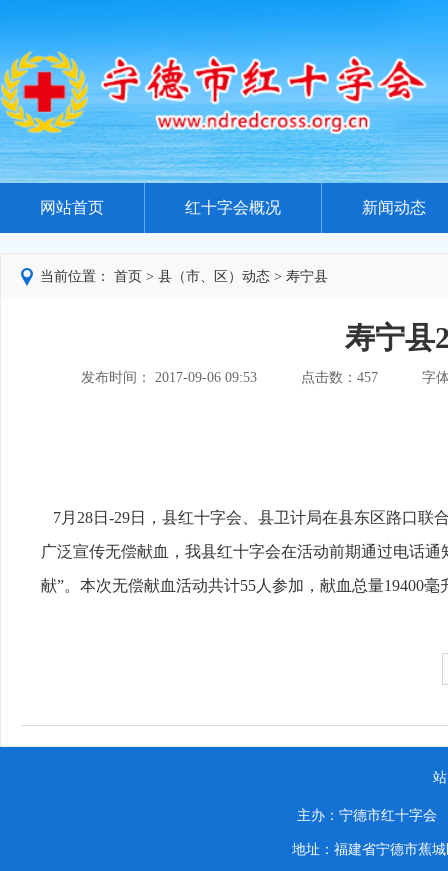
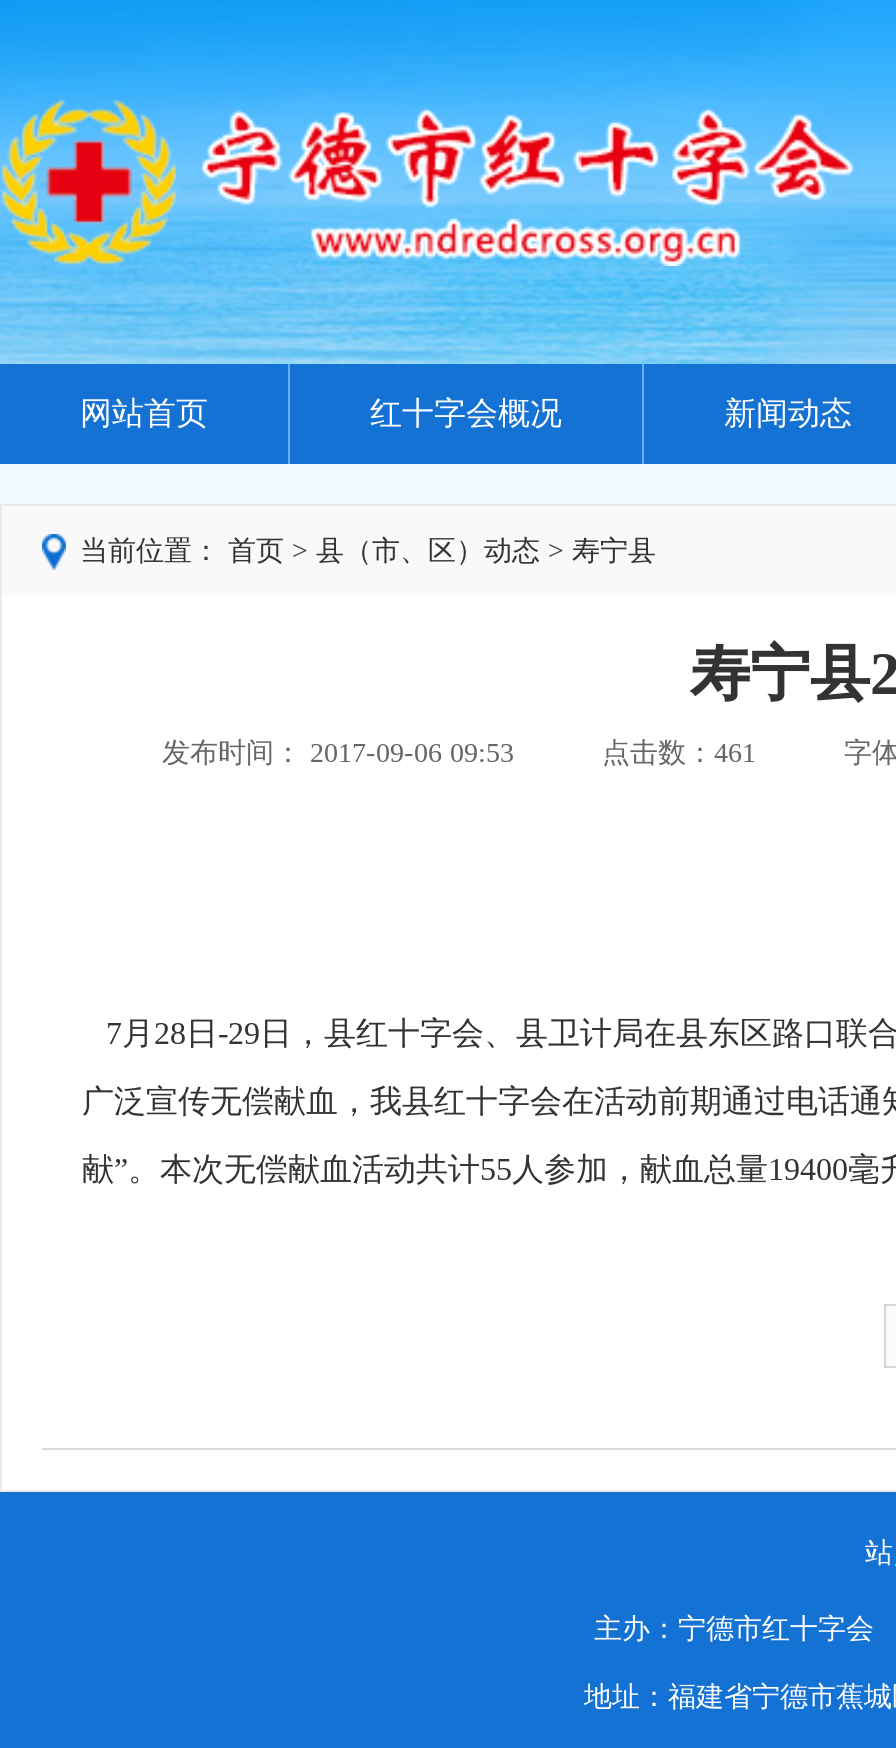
[301,370,378,385] 点击数：457 -> [602,738,756,768] 点击数：461

